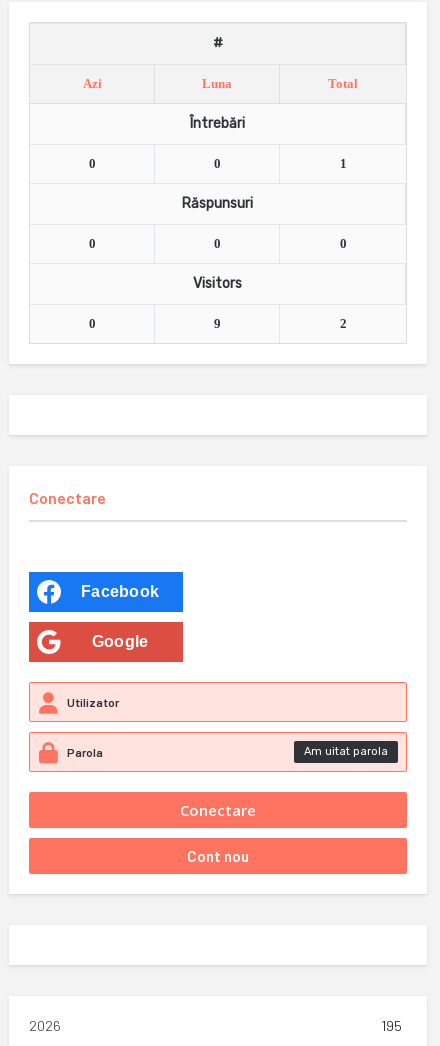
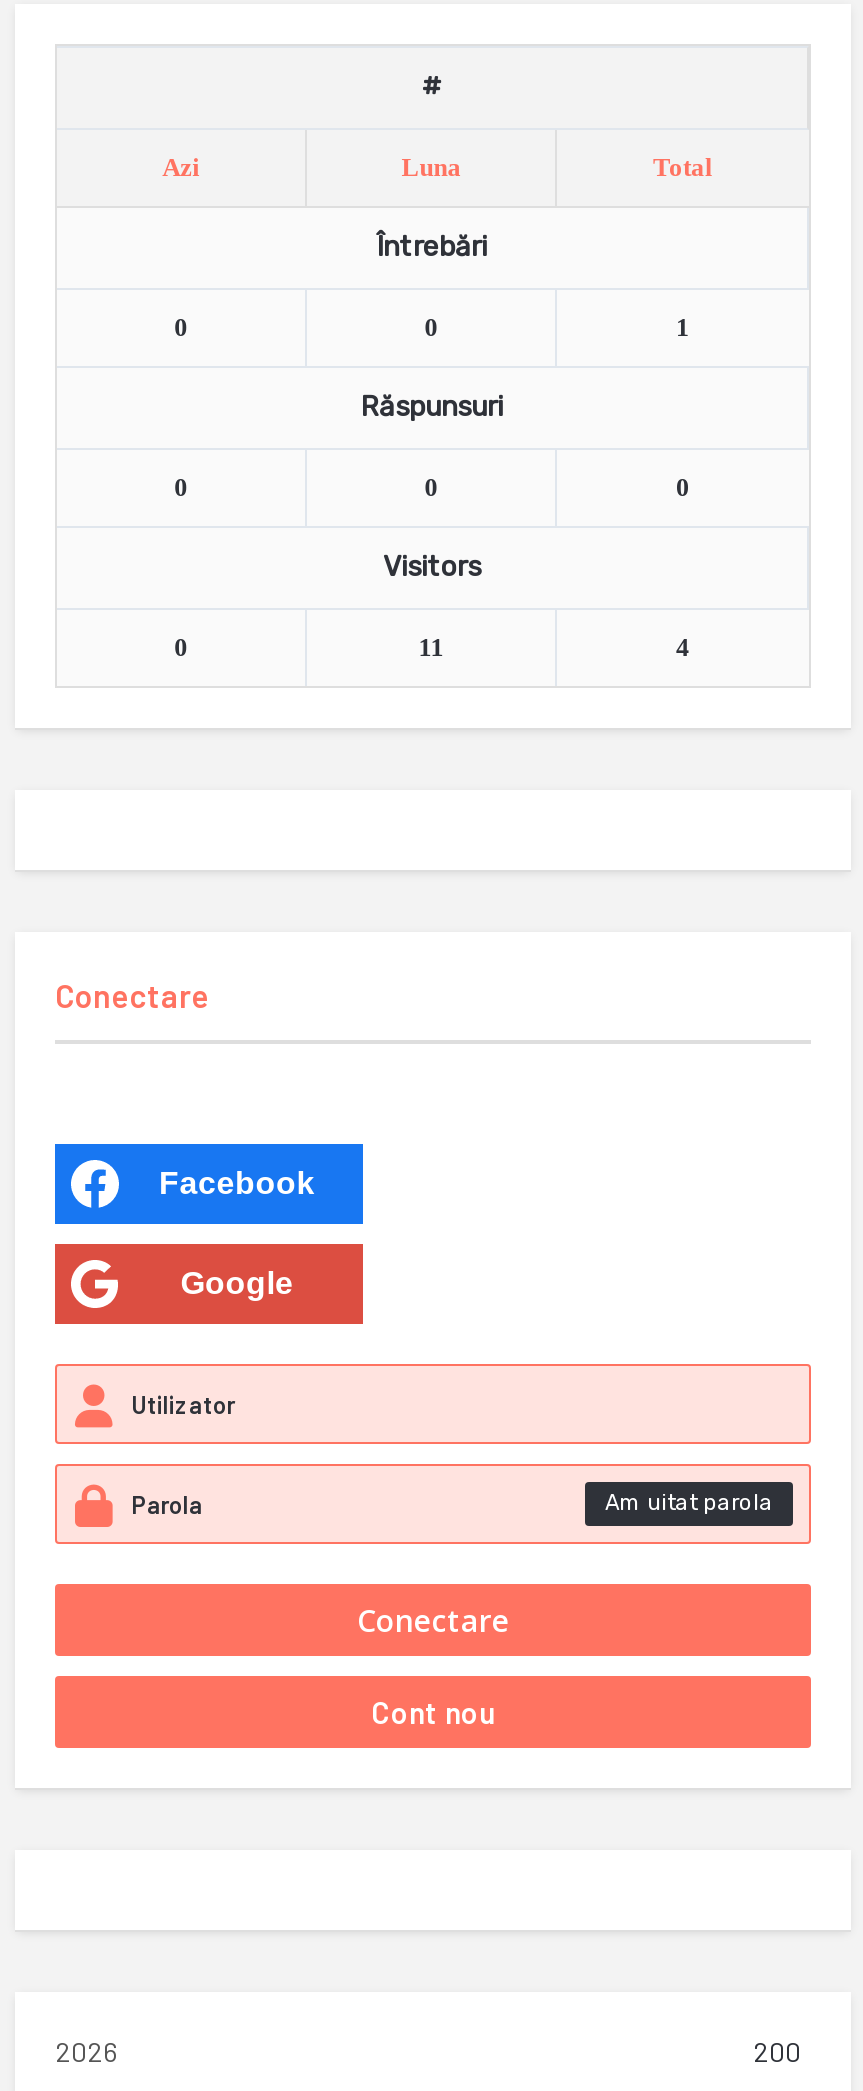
[214,316,221,331] 9 -> [419,632,445,662] 11
[339,316,346,331] 2 -> [676,632,690,662] 4
[381,1017,402,1034] 195 -> [753,2034,801,2068] 200

